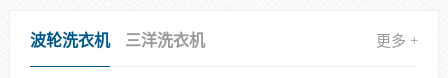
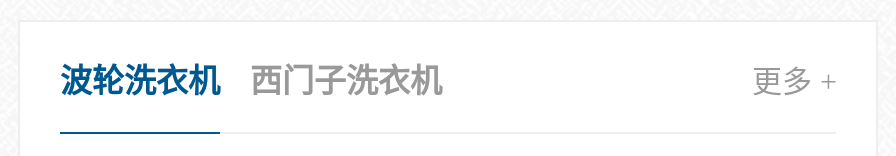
[125,31,205,48] 三洋洗衣机 -> [250,63,442,97] 西门子洗衣机

